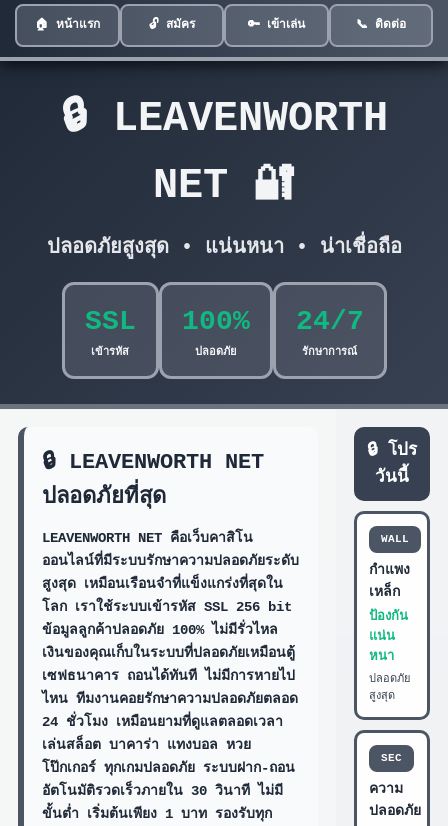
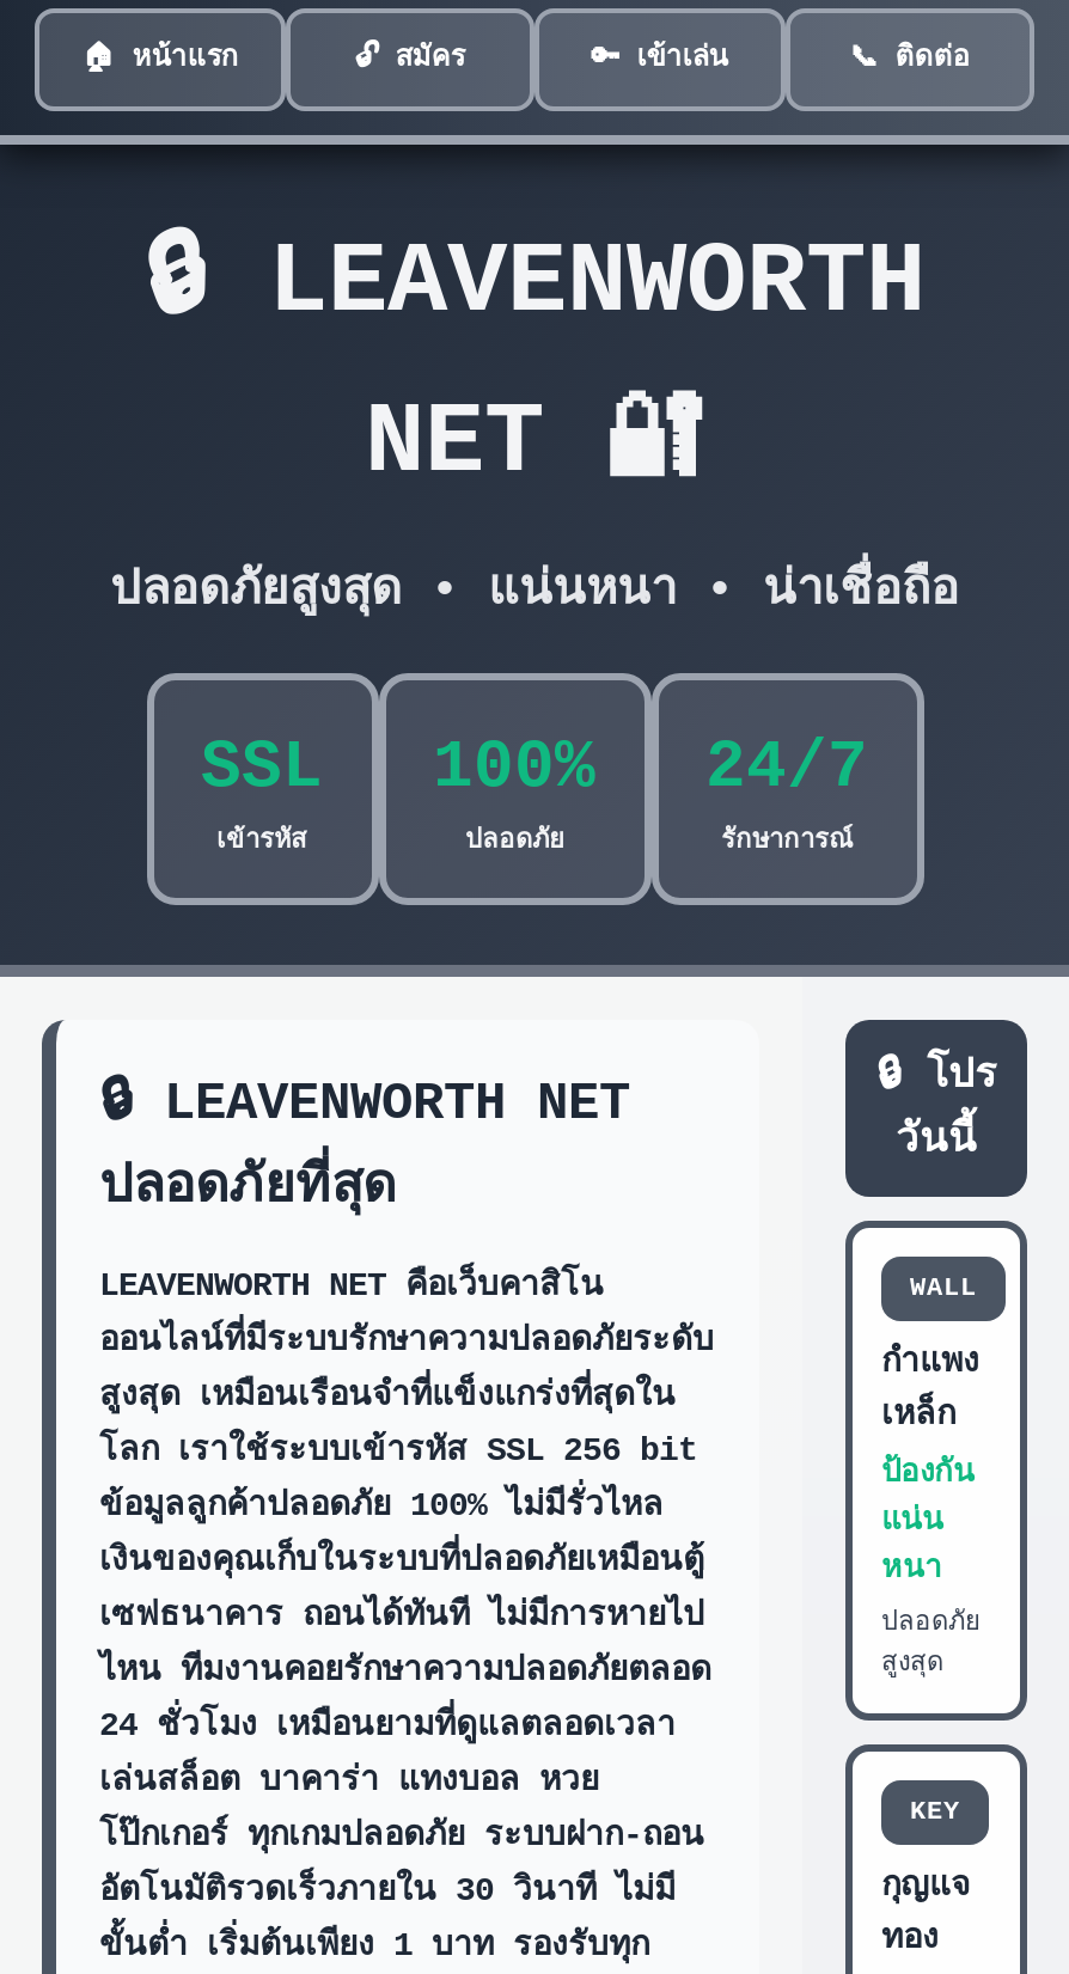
[381,752,402,764] SEC -> [910,1797,960,1826] KEY
[369,781,421,819] ความ | ปลอดภัย -> [881,1866,970,1957] กุญแจ | ทอง

